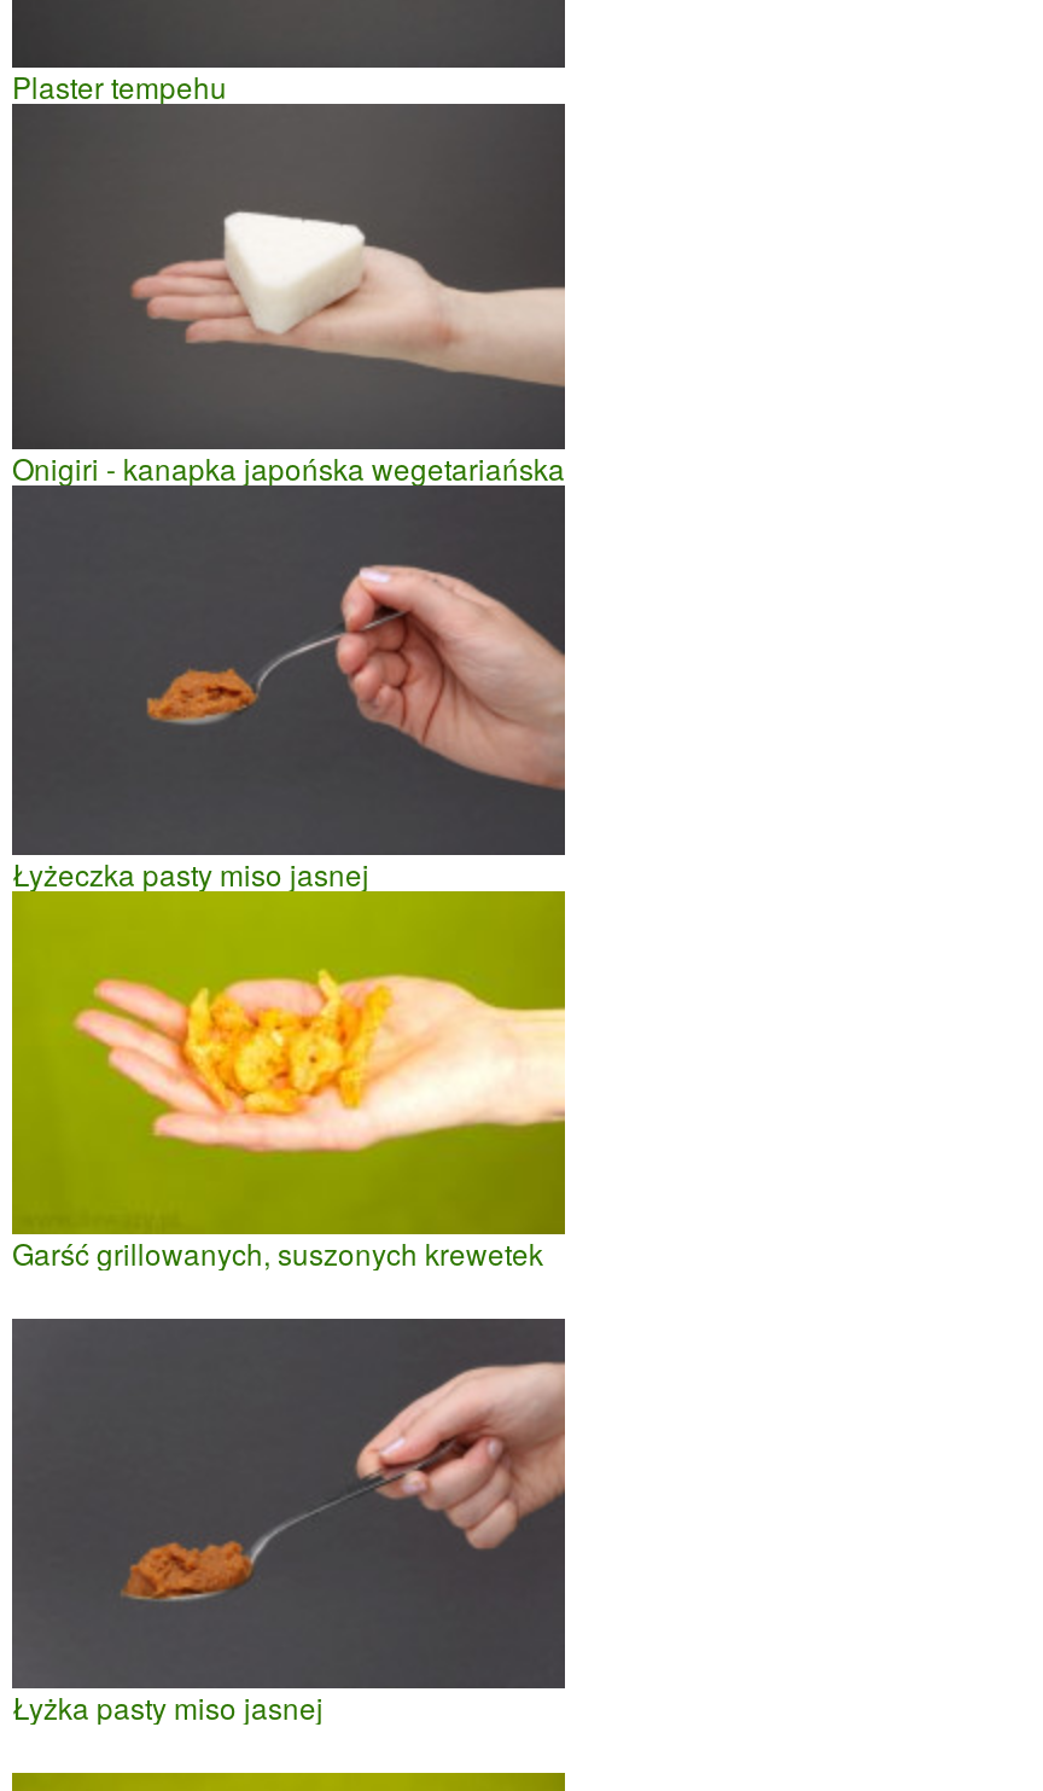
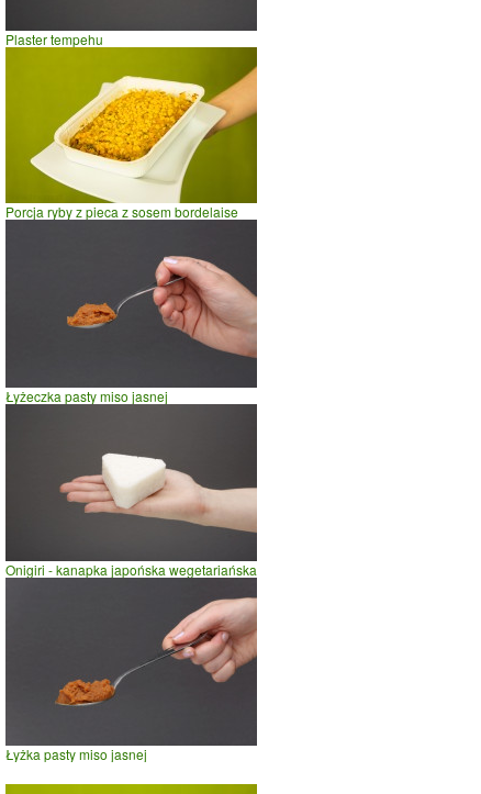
none -> [5,202,238,220] Porcja ryby z pieca z sosem bordelaise
[12,104,567,428] [image] -> [5,47,258,193] [image]
moved [12,446,565,487] -> [5,560,257,578]: Onigiri - kanapka japońska wegetariańska
[10,891,567,1213] [image] -> [4,404,258,529] [image]
[12,1231,543,1272] Garść grillowanych, suszonych krewetek -> none

